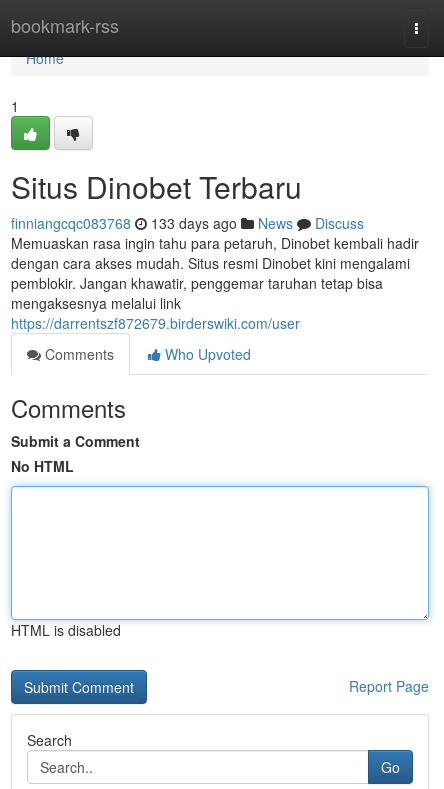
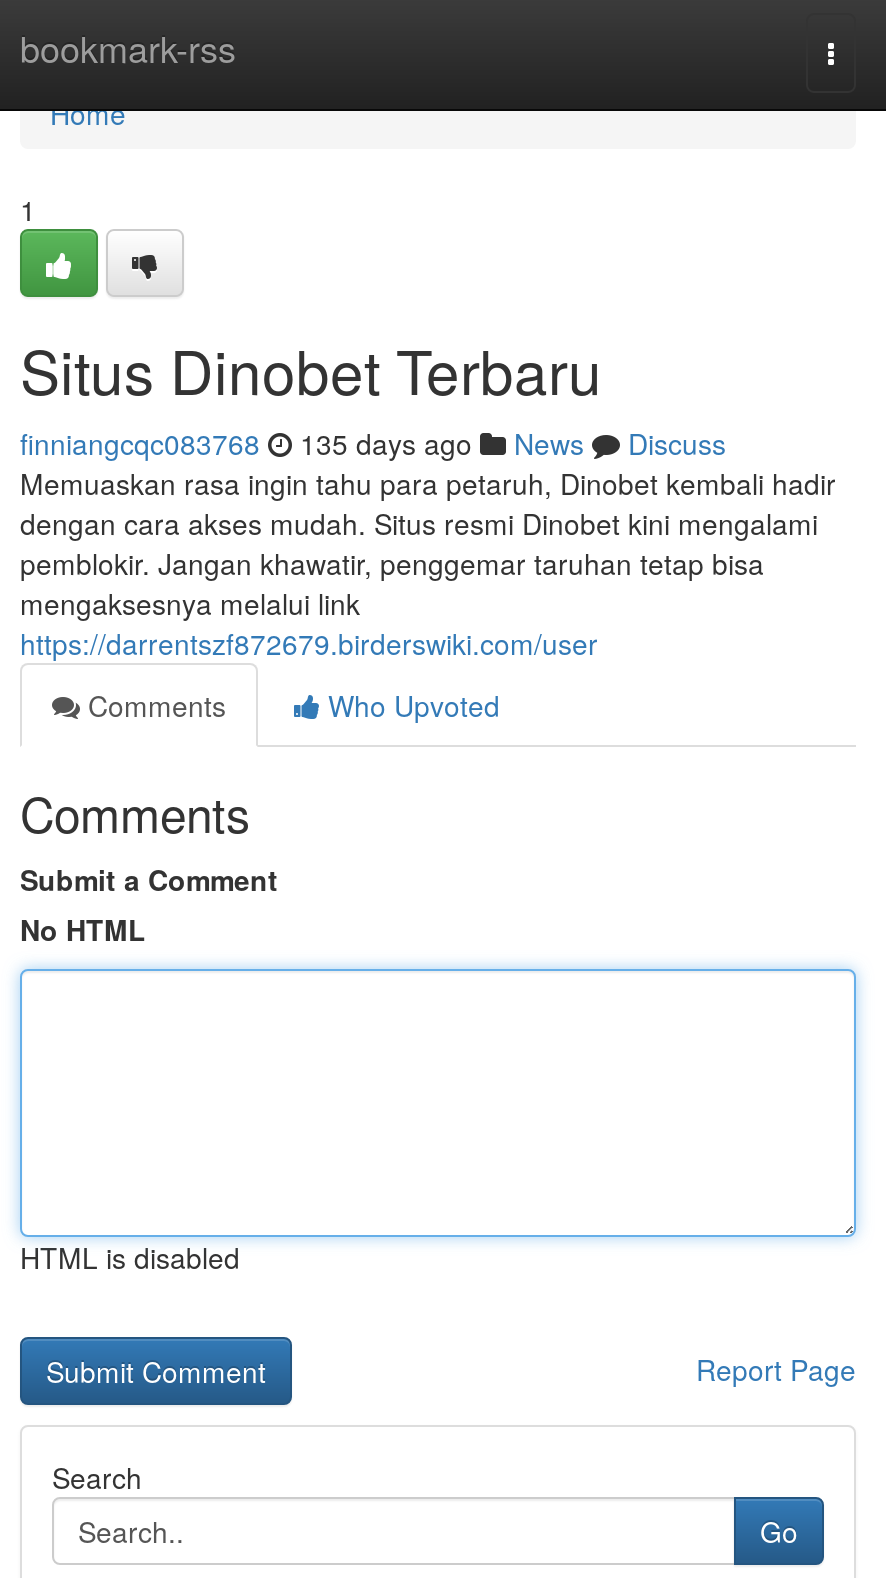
[11,213,364,233] finniangcqc083768 133 days ago News Discuss -> [20,423,726,463] finniangcqc083768 135 days ago News Discuss

